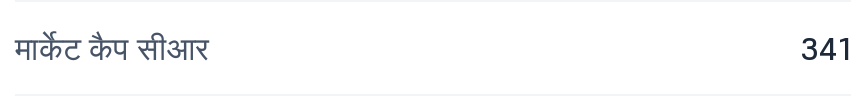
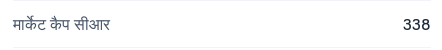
[801,28,851,68] 341 -> [403,14,431,34] 338

